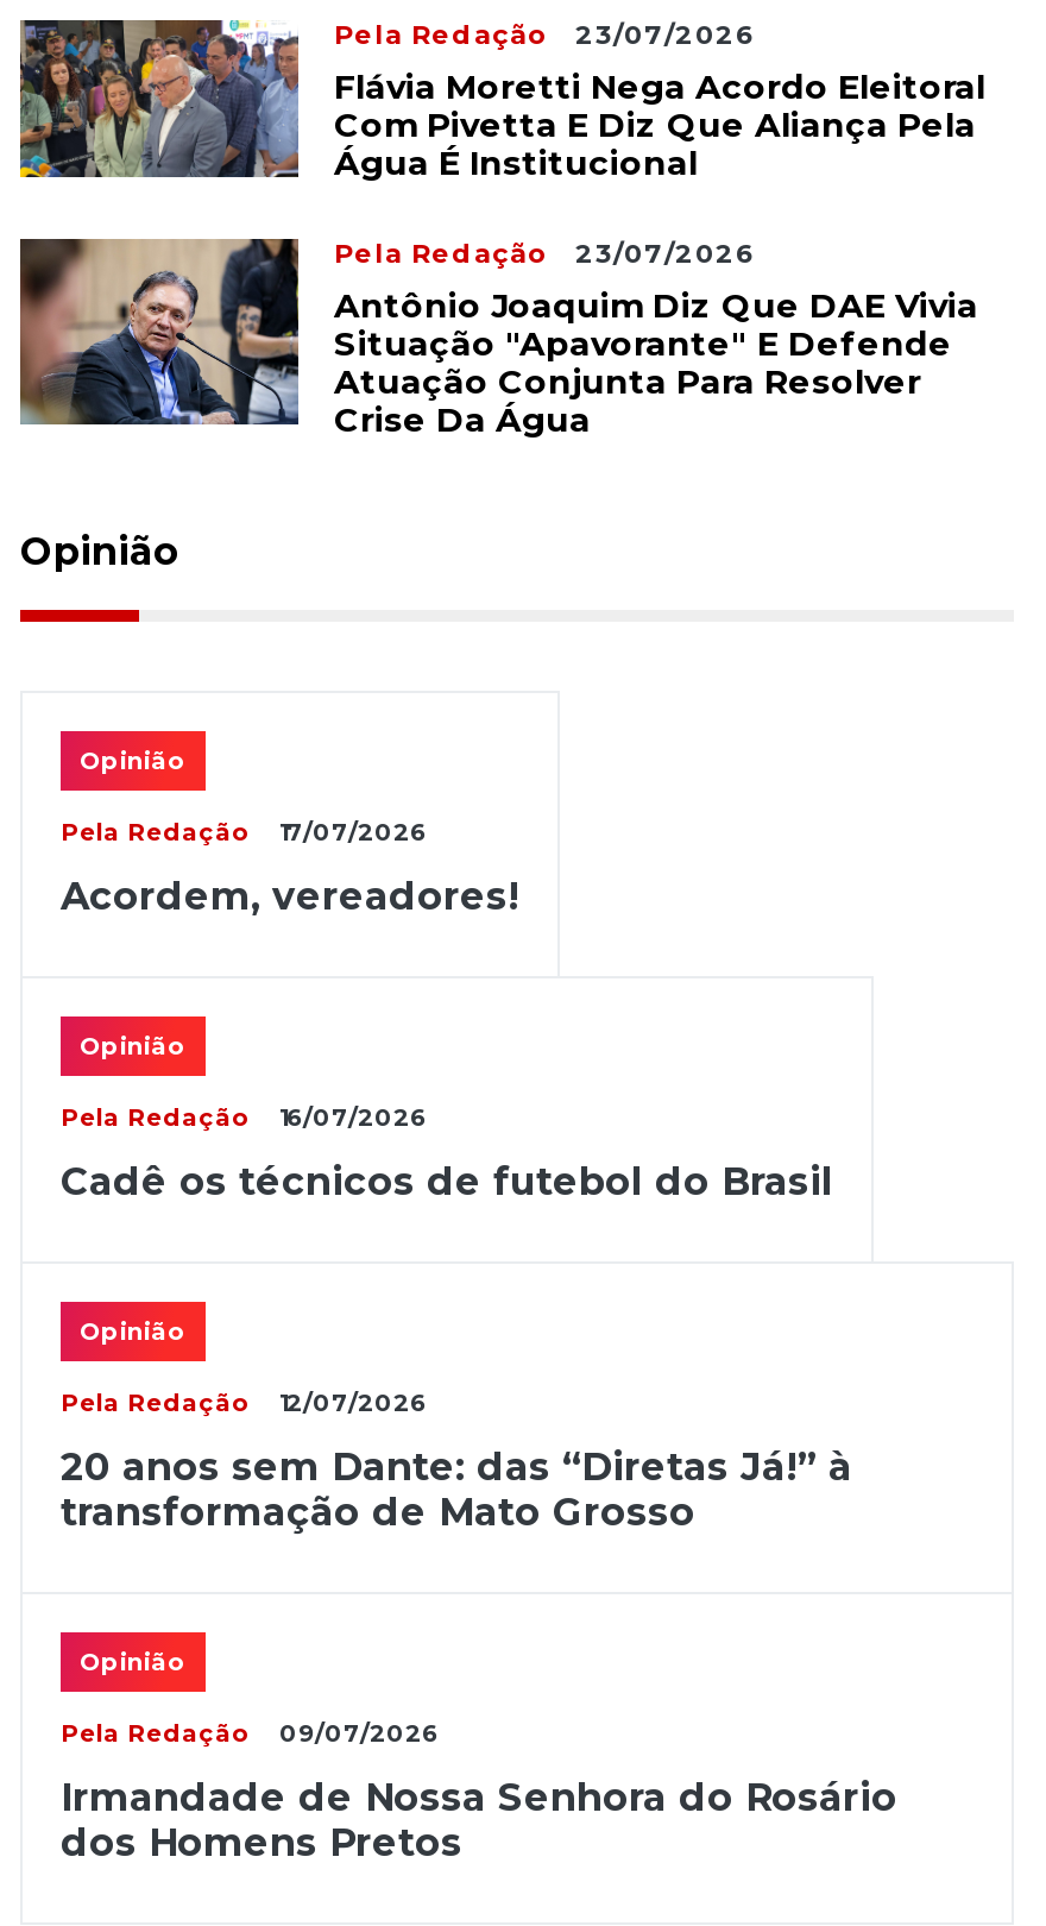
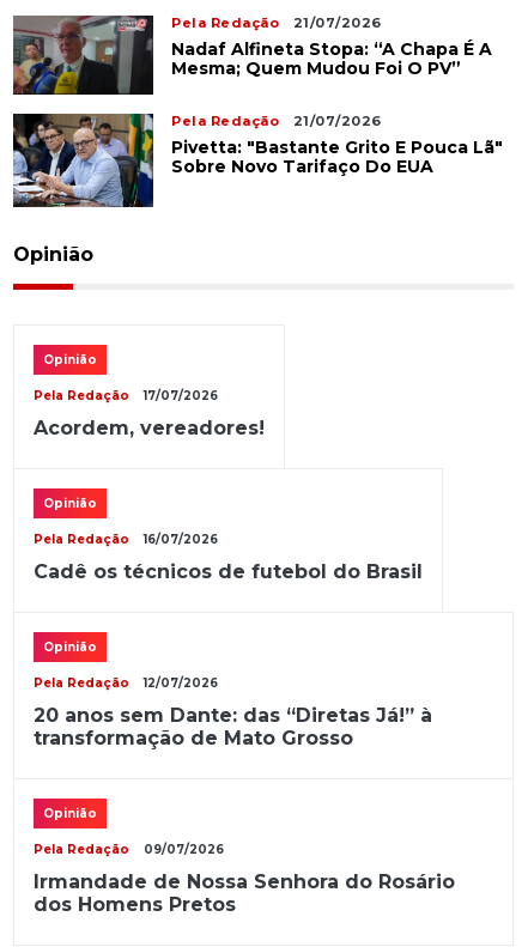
[18,17,985,184] [image] | 23/07/2026 | Flávia Moretti Nega Acordo Eleitoral | Com Pivetta E Diz Que Aliança Pela | Água É Institucional -> [12,14,492,96] [image] | 21/07/2026 | Nadaf Alfineta Stopa: “A Chapa É A | Mesma; Quem Mudou Foi O PV”
[18,236,978,440] [image] | 23/07/2026 | Antônio Joaquim Diz Que DAE Vivia | Situação "apavorante" E Defende | Atuação Conjunta Para Resolver | Crise Da Água -> [12,113,503,208] [image] | 21/07/2026 | Pivetta: "Bastante Grito E Pouca Lã" | Sobre Novo Tarifaço Do EUA

